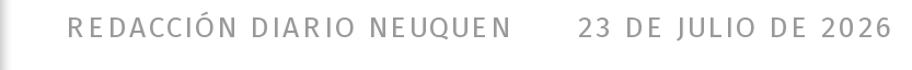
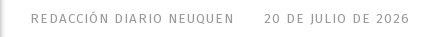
[66,10,896,45] REDACCIÓN DIARIO NEUQUEN 23 DE JULIO DE 2026 -> [30,11,410,27] REDACCIÓN DIARIO NEUQUEN 20 DE JULIO DE 2026

